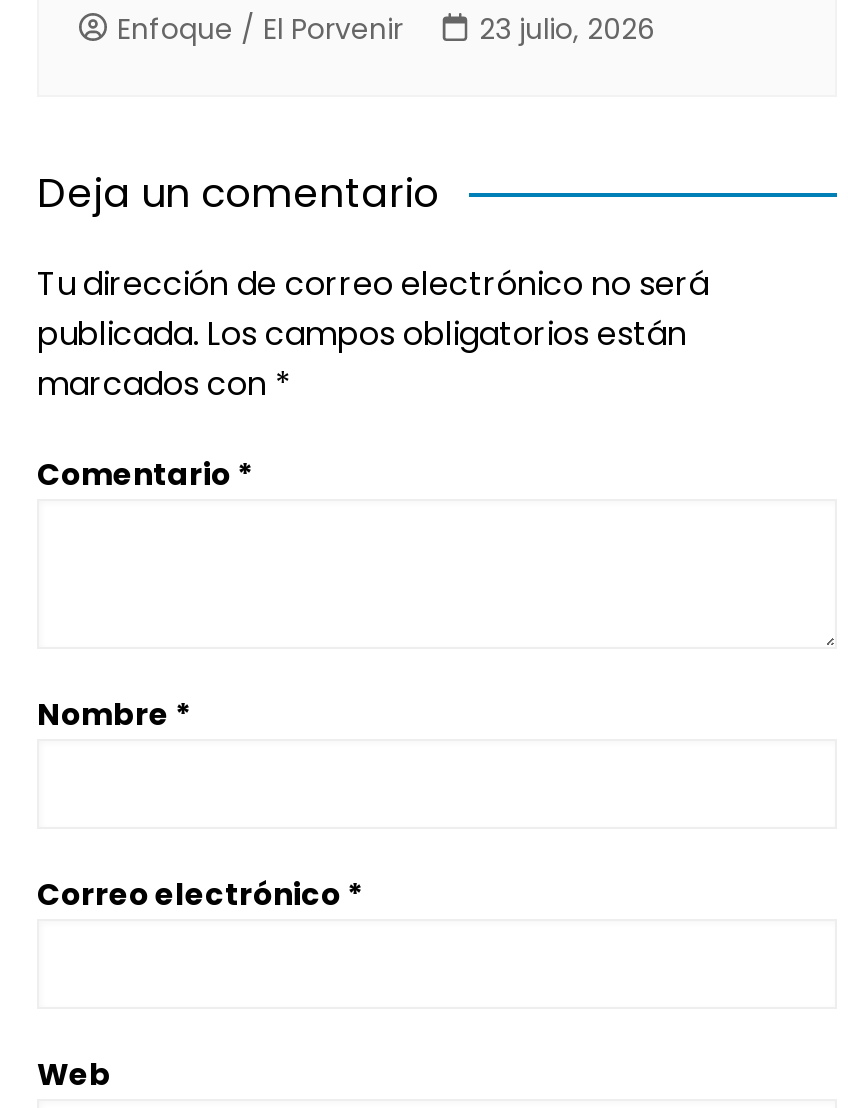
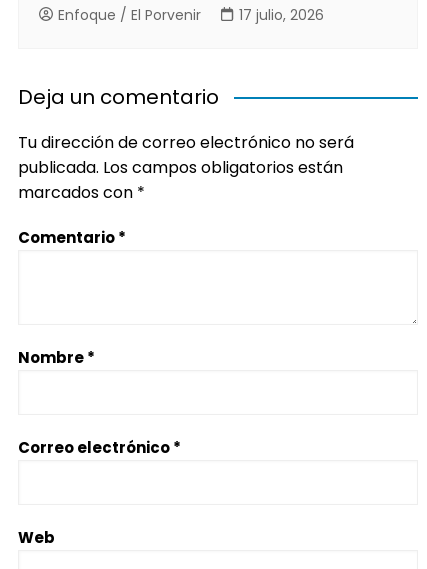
[117,9,655,49] Enfoque / El Porvenir 23 julio, 2026 -> [58,5,324,25] Enfoque / El Porvenir 17 julio, 2026

